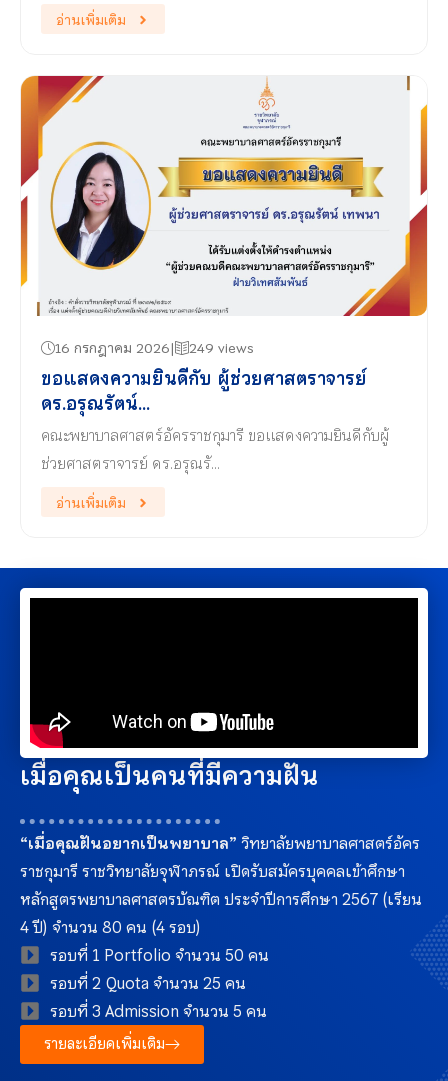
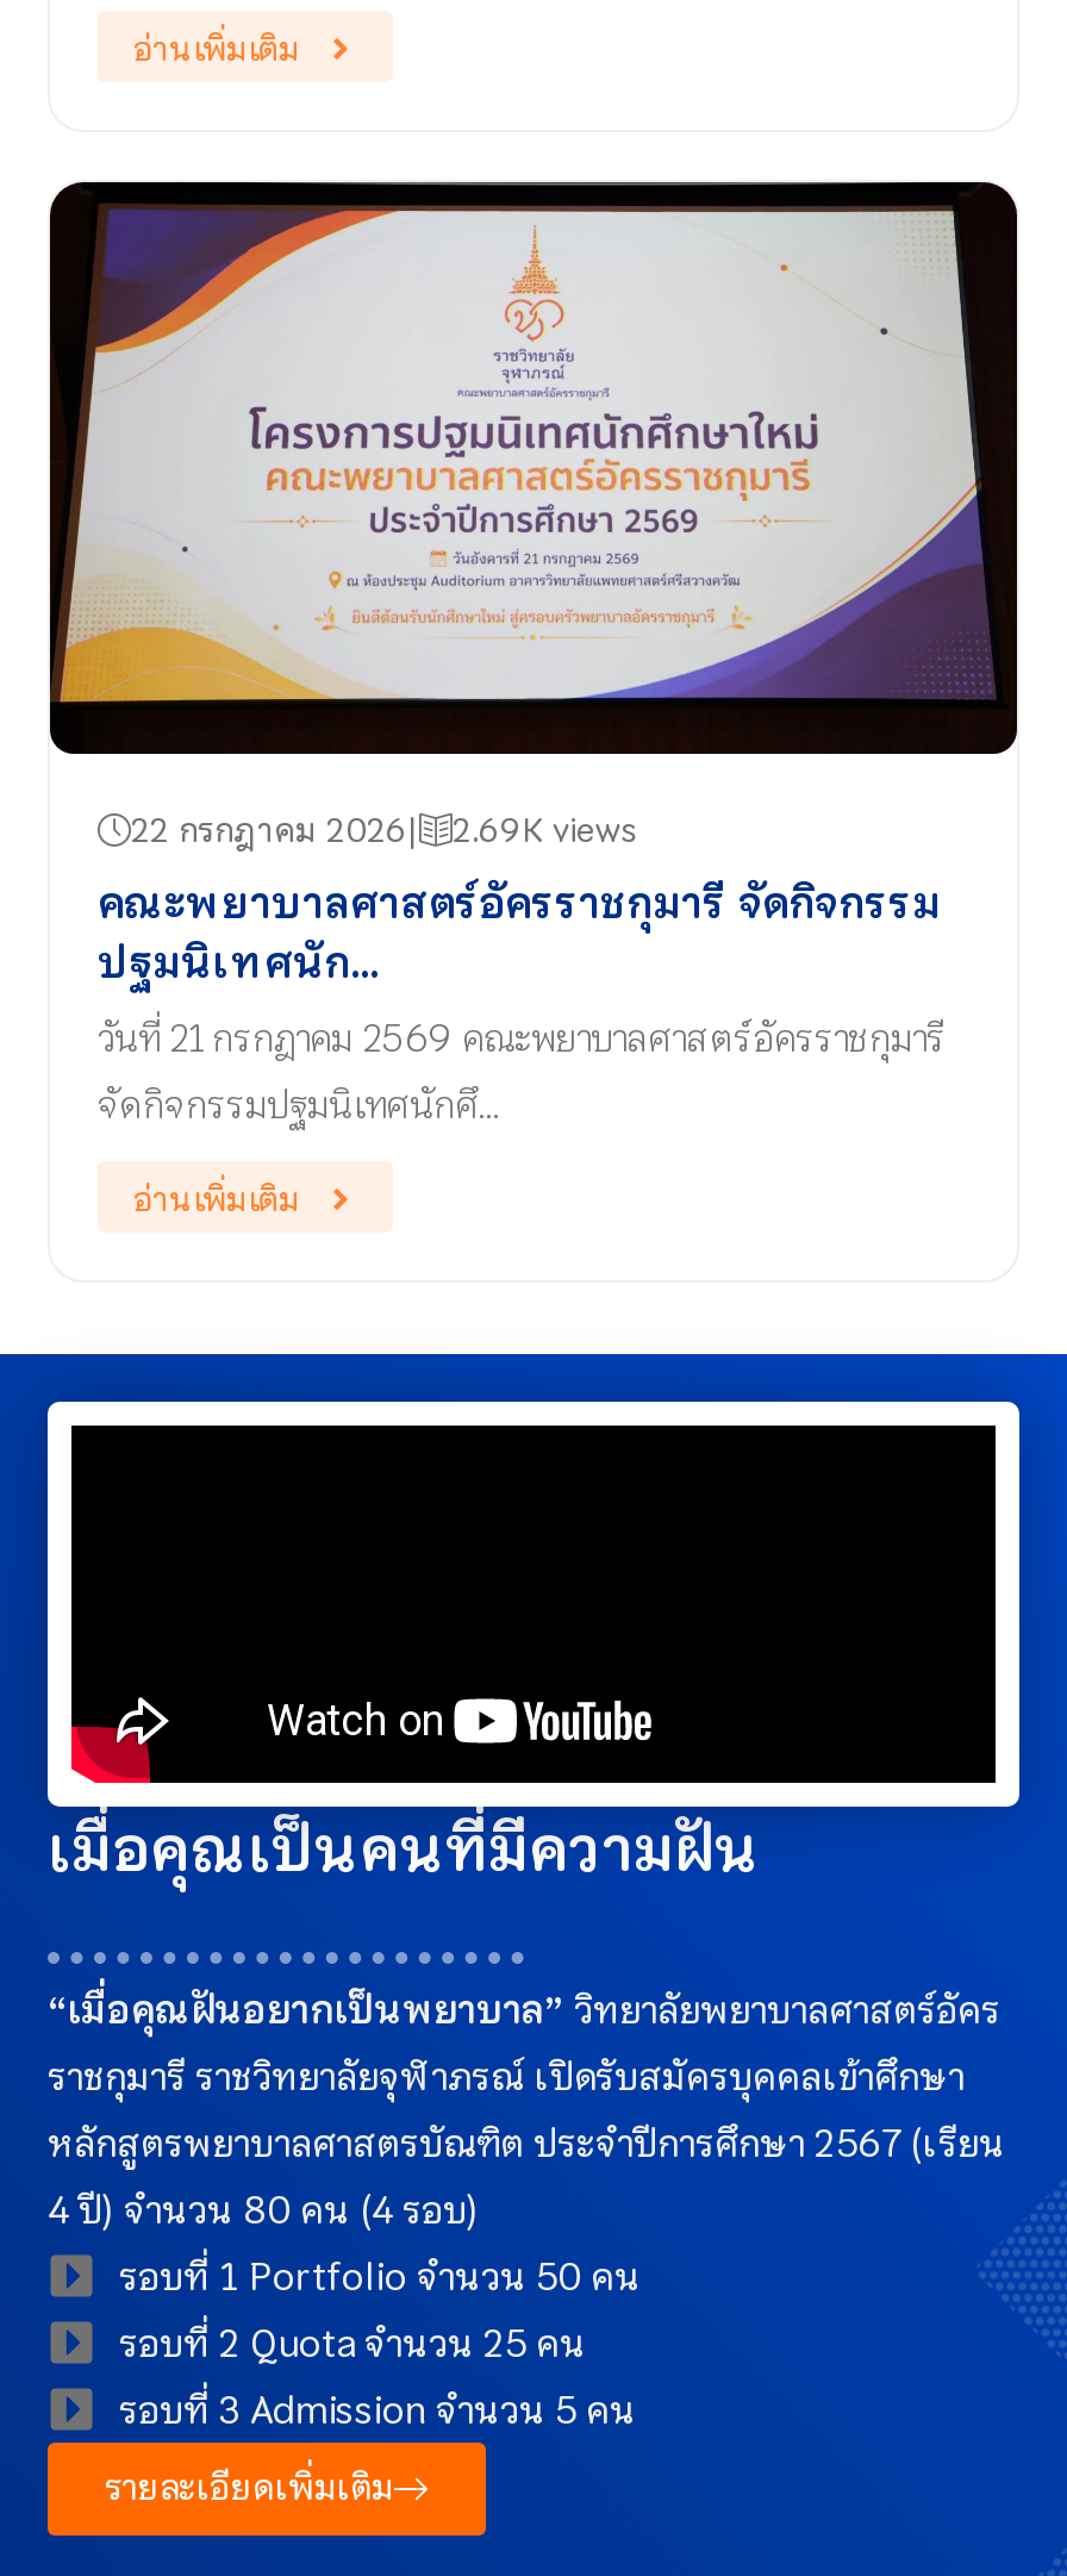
[20,75,428,476] [image] | 16 กรกฎาคม 2026 | 249 views | ขอแสดงความยินดีกับ ผู้ช่วยศาสตราจารย์ | ดร.อรุณรัตน์... | คณะพยาบาลศาสตร์อัครราชกุมารี ขอแสดงความยินดีกับผู้ | ช่วยศาสตราจารย์ ดร.อรุณรั… -> [48,180,1019,1134] [image] | 22 กรกฎาคม 2026 | 2.69K views | คณะพยาบาลศาสตร์อัครราชกุมารี จัดกิจกรรม | ปฐมนิเทศนัก... | วันที่ 21 กรกฎาคม 2569 คณะพยาบาลศาสตร์อัครราชกุมารี | จัดกิจกรรมปฐมนิเทศนักศึ…

